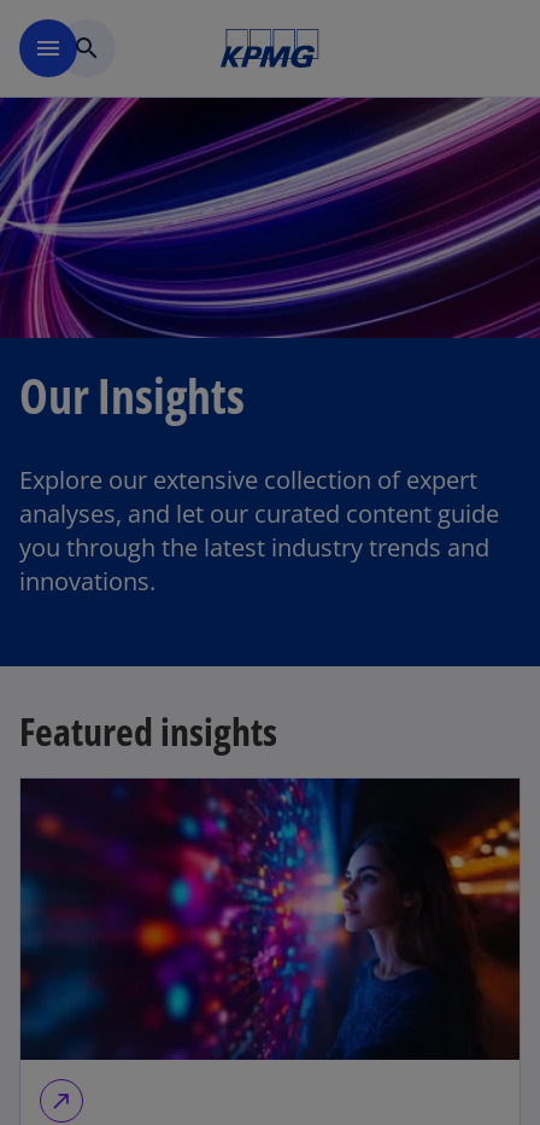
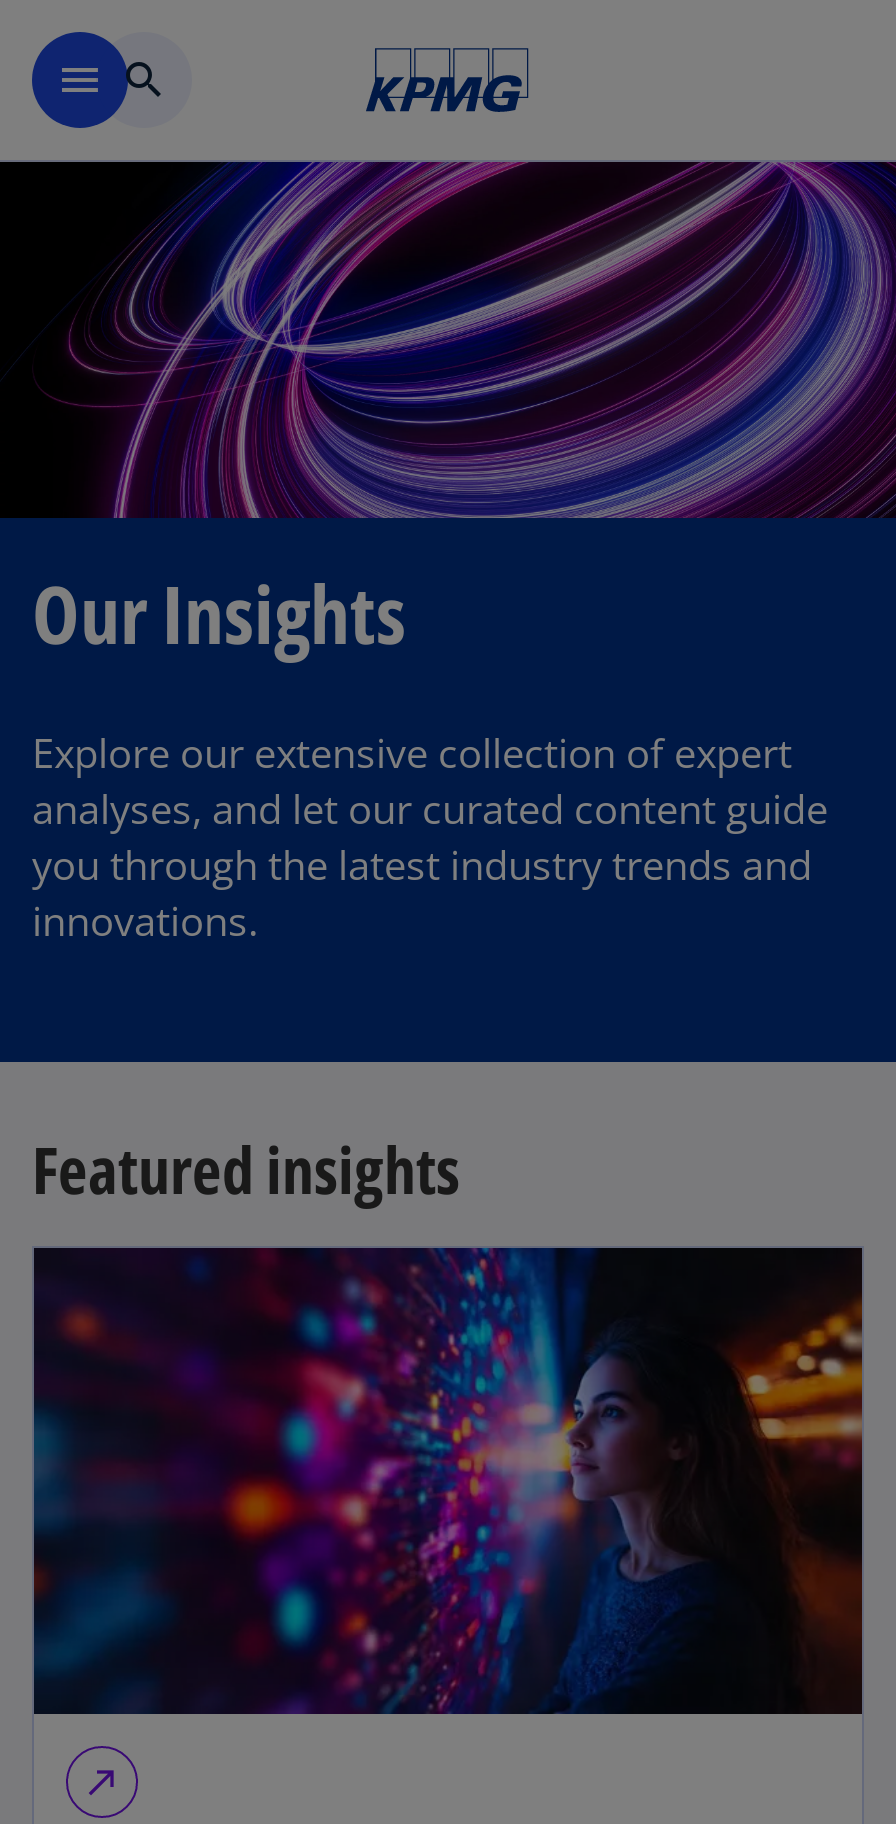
[4,97,536,339] [image] -> [6,160,890,520] [image]

